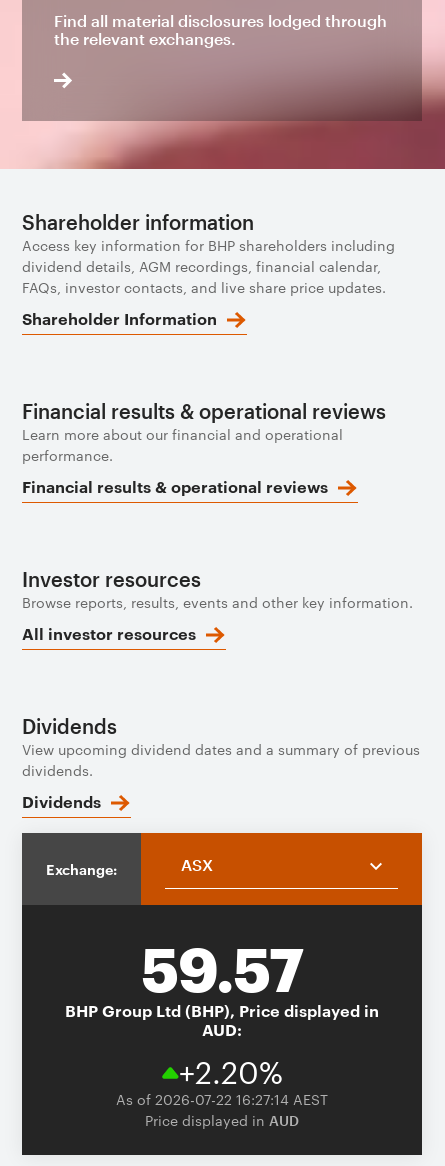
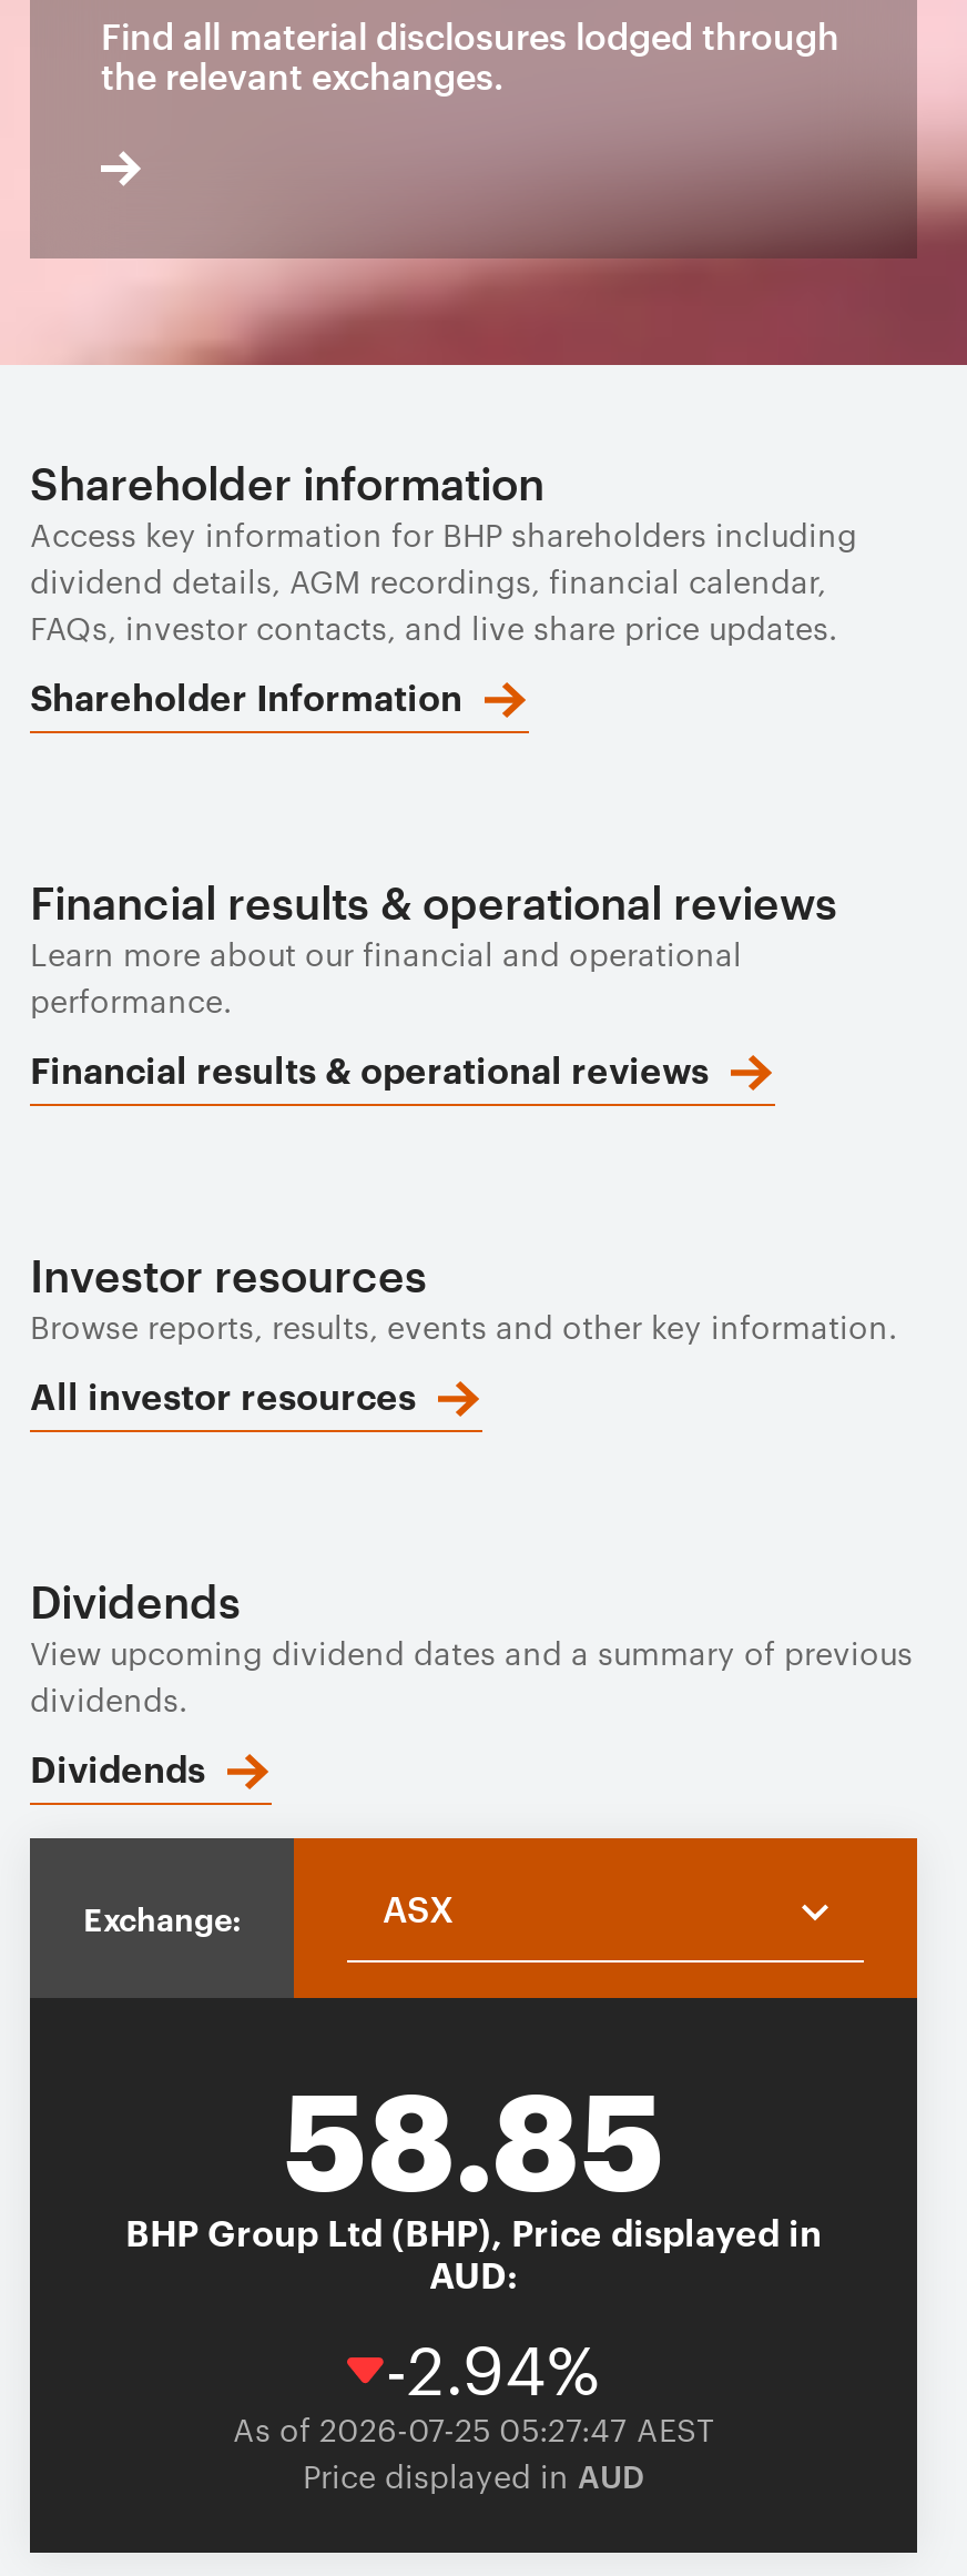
[140,923,303,1006] 59.57 -> [283,2038,664,2222] 58.85
[178,1050,282,1091] +2.20% -> [385,2320,600,2411] -2.94%
[116,1089,328,1109] As of 2026-07-22 16:27:14 AEST -> [233,2406,714,2451] As of 2026-07-25 05:27:47 AEST

